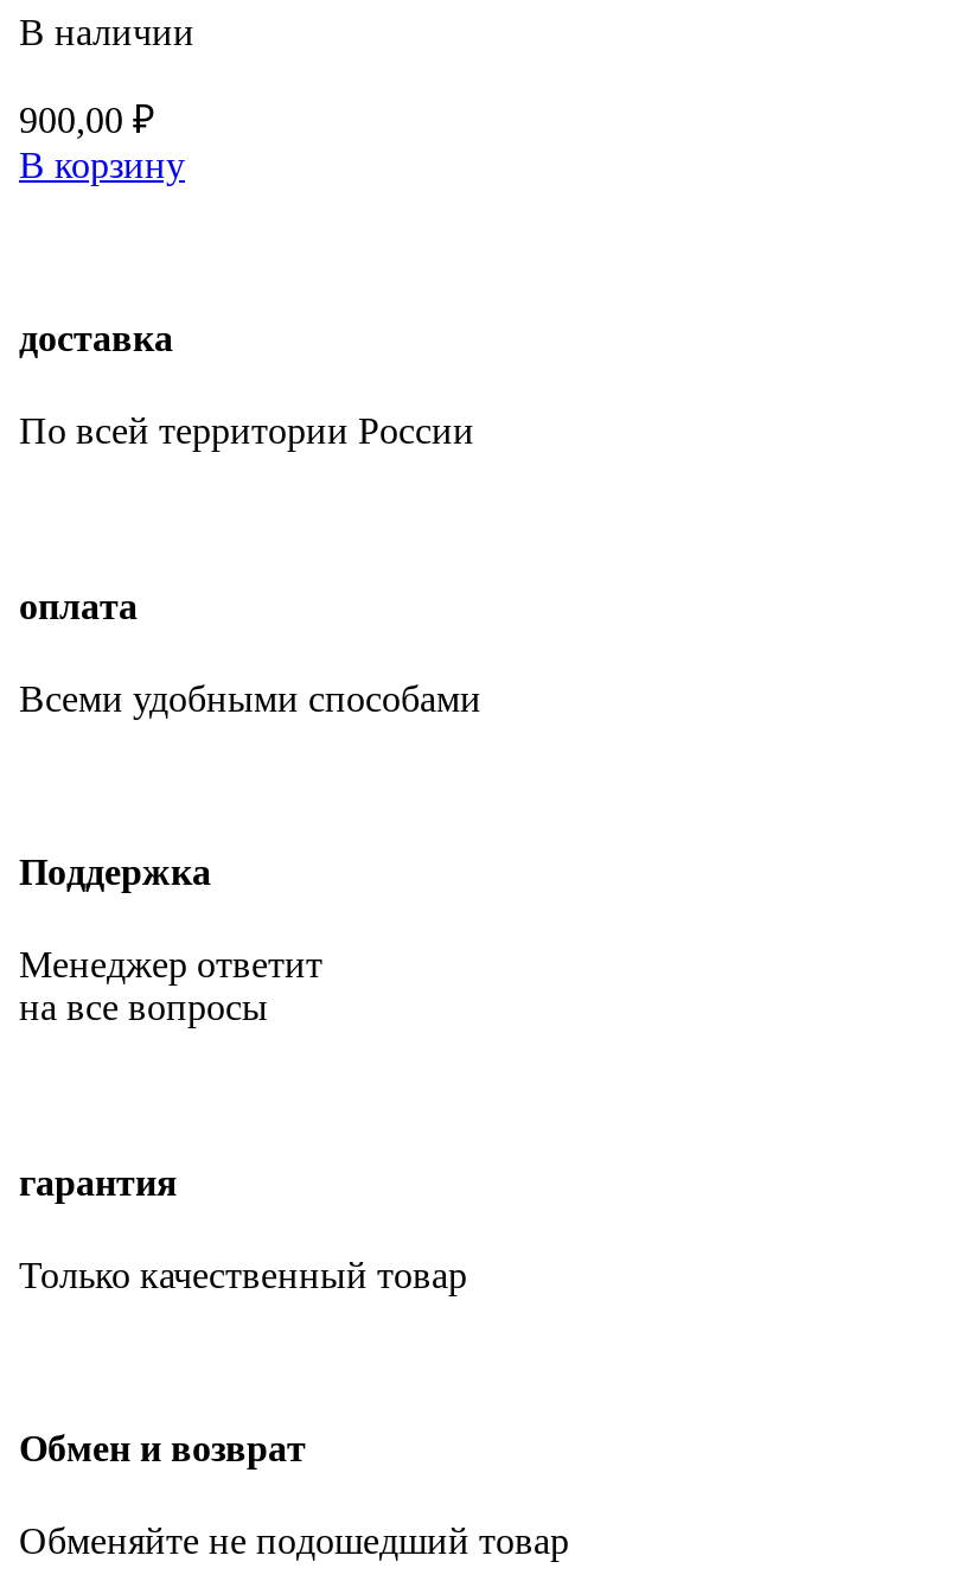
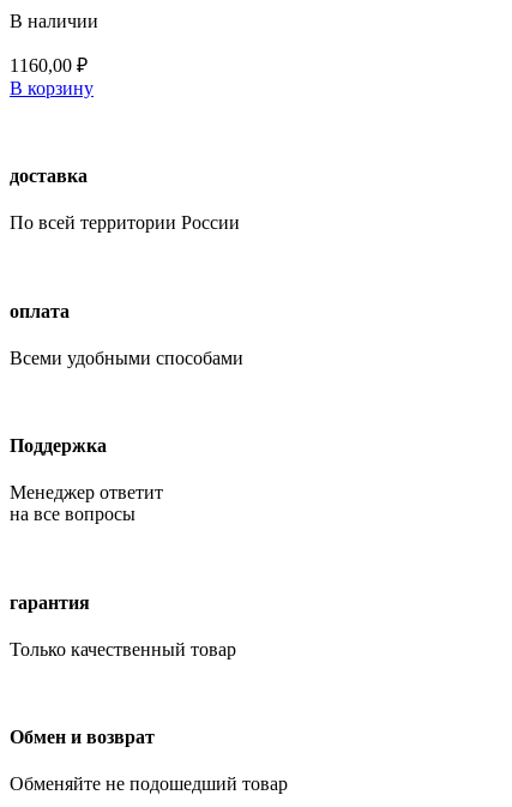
[19,99,154,139] 900,00 ₽ -> [10,55,88,75] 1160,00 ₽

